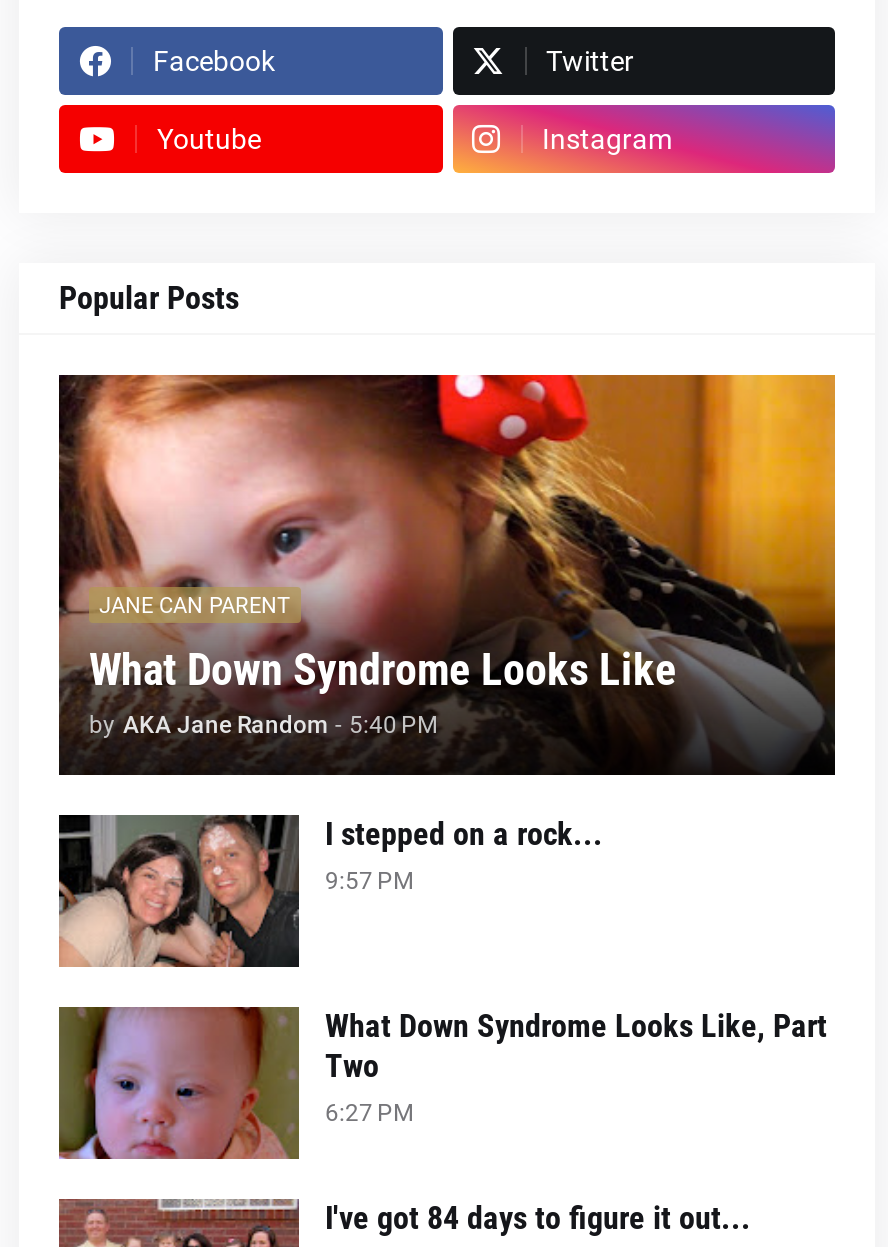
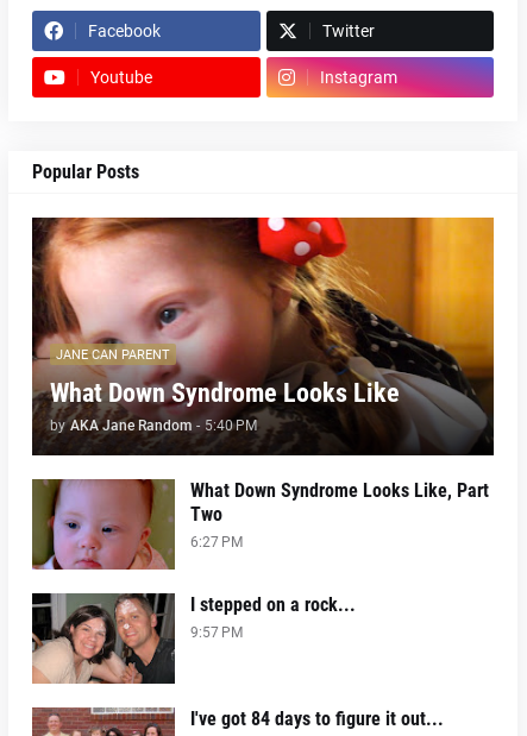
moved [59,813,603,967] -> [32,592,356,685]: [image] | I stepped on a rock... | 9:57 PM
moved [59,1003,827,1163] -> [32,477,489,572]: [image] | What Down Syndrome Looks Like, Part | Two | 6:27 PM

